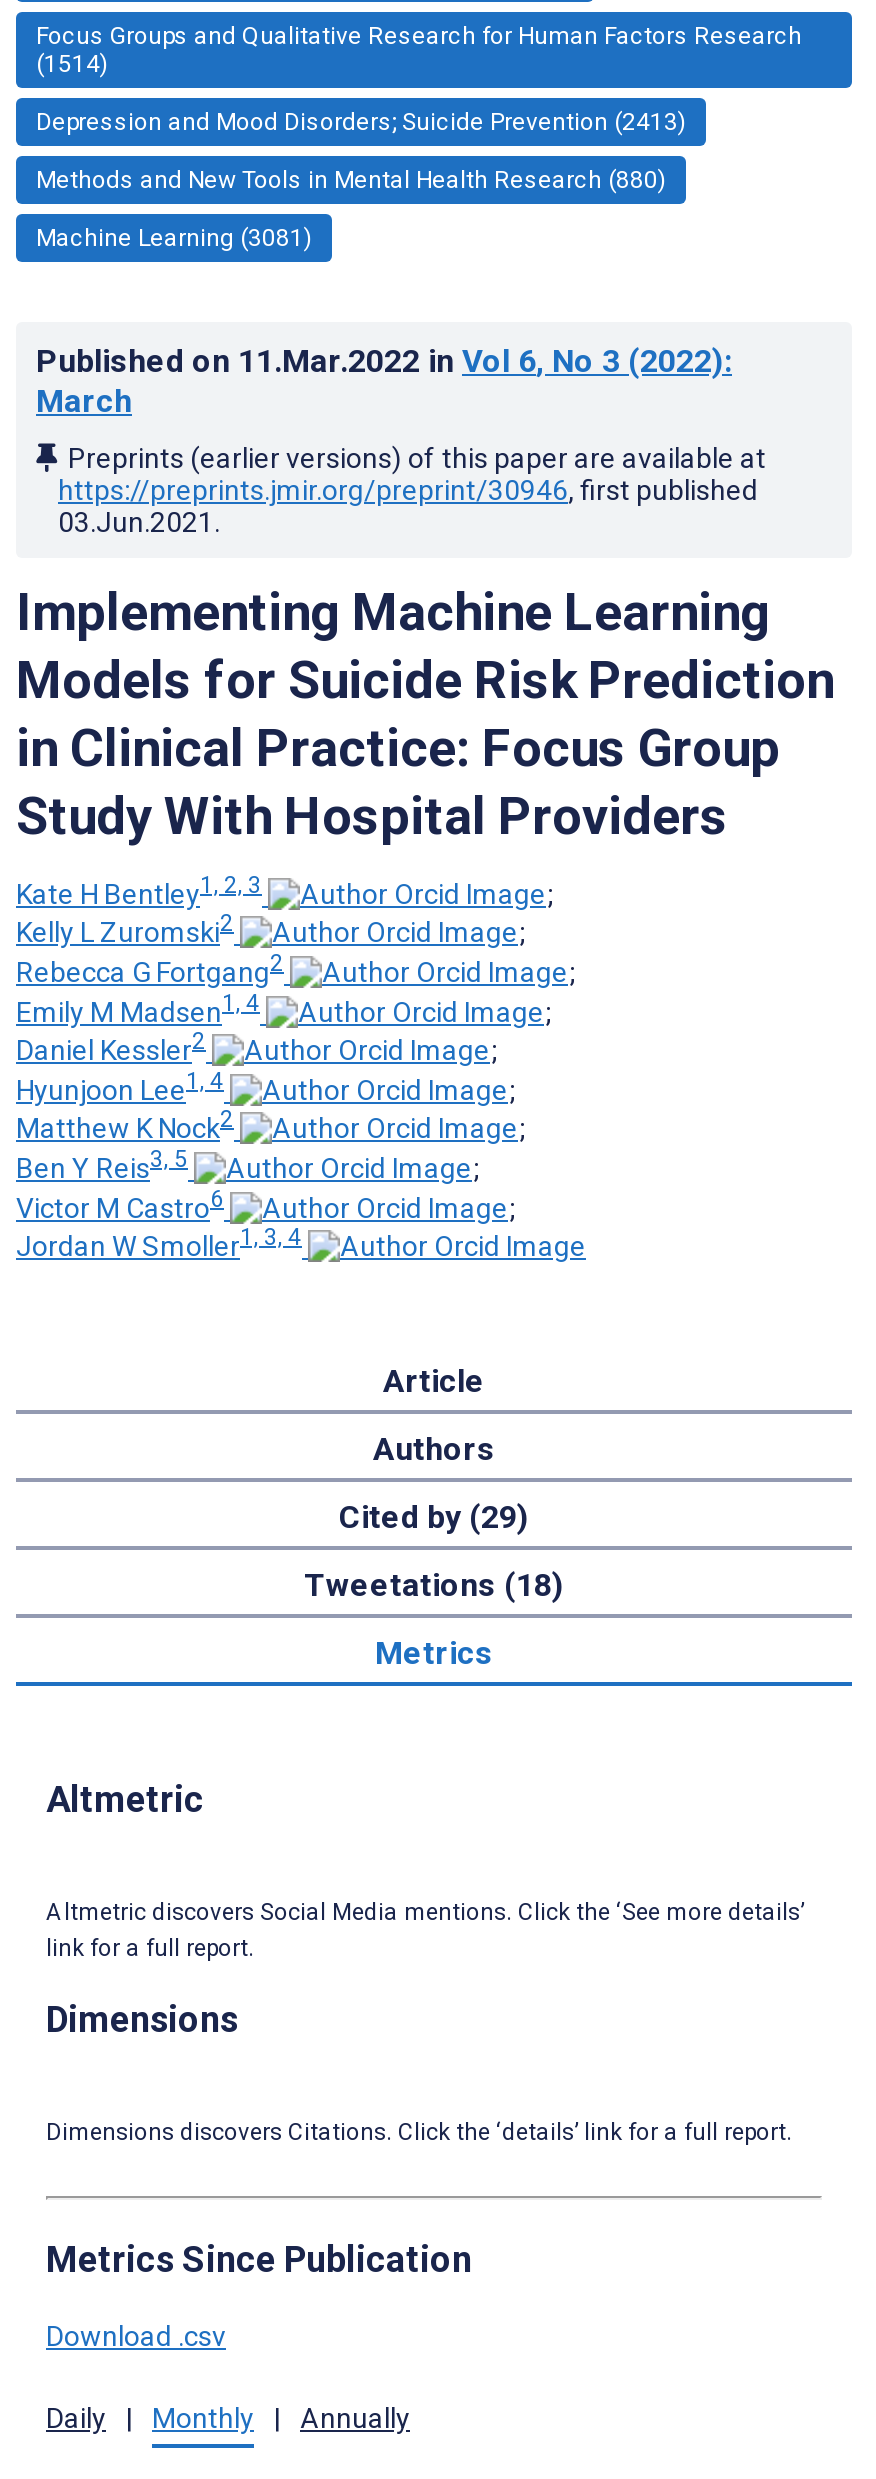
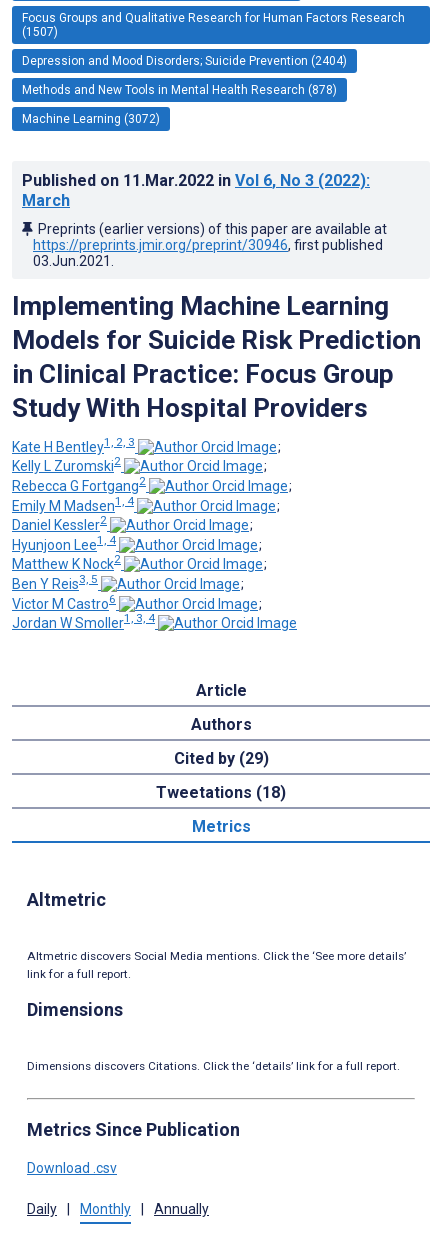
[36,50,108,78] (1514) -> [22,25,58,39] (1507)
[36,108,686,136] Depression and Mood Disorders; Suicide Prevention (2413) -> [22,54,347,68] Depression and Mood Disorders; Suicide Prevention (2404)
[36,166,666,194] Methods and New Tools in Mental Health Research (880) -> [22,83,337,97] Methods and New Tools in Mental Health Research (878)
[36,224,312,252] Machine Learning (3081) -> [22,112,160,126] Machine Learning (3072)

